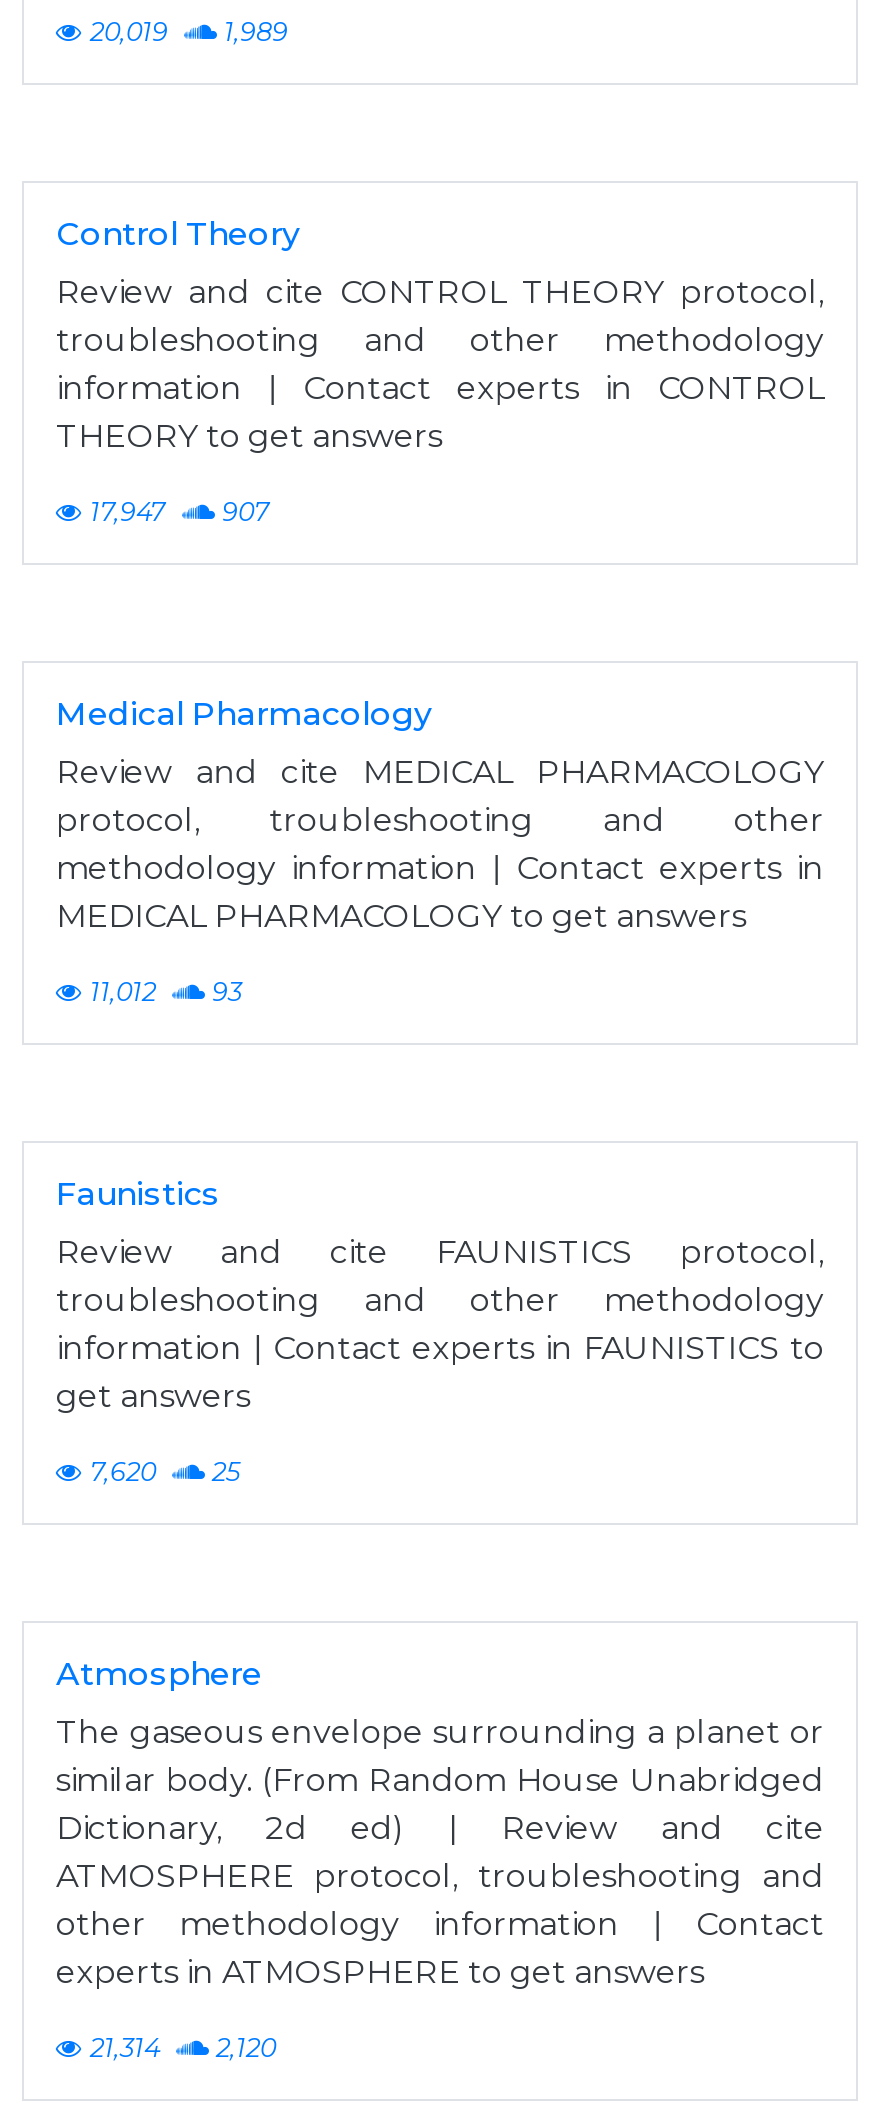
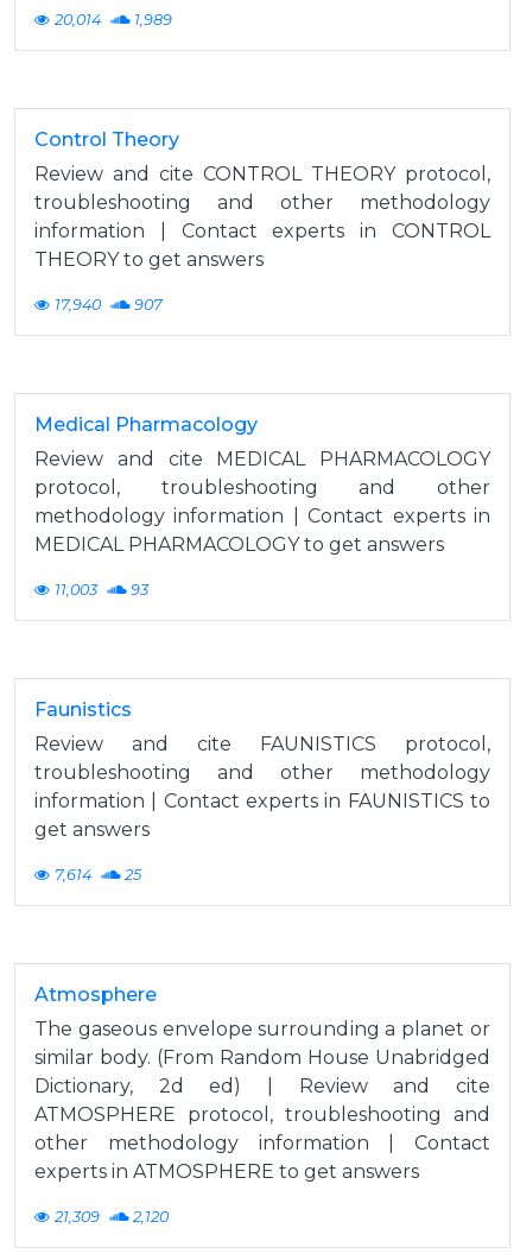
[90,16,288,46] 20,019 1,989 -> [55,10,172,28] 20,014 1,989
[90,496,270,526] 17,947 907 -> [55,295,163,313] 17,940 907
[90,976,242,1006] 11,012 93 -> [55,580,148,598] 11,003 93
[90,1456,240,1486] 7,620 25 -> [55,865,141,883] 7,614 25
[90,2032,276,2062] 21,314 2,120 -> [55,1207,169,1225] 21,309 2,120

